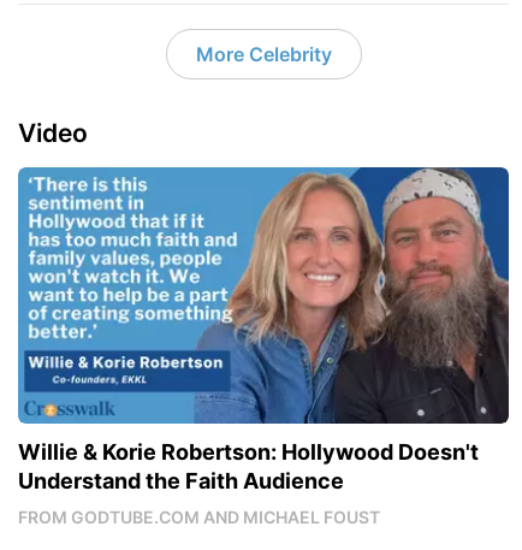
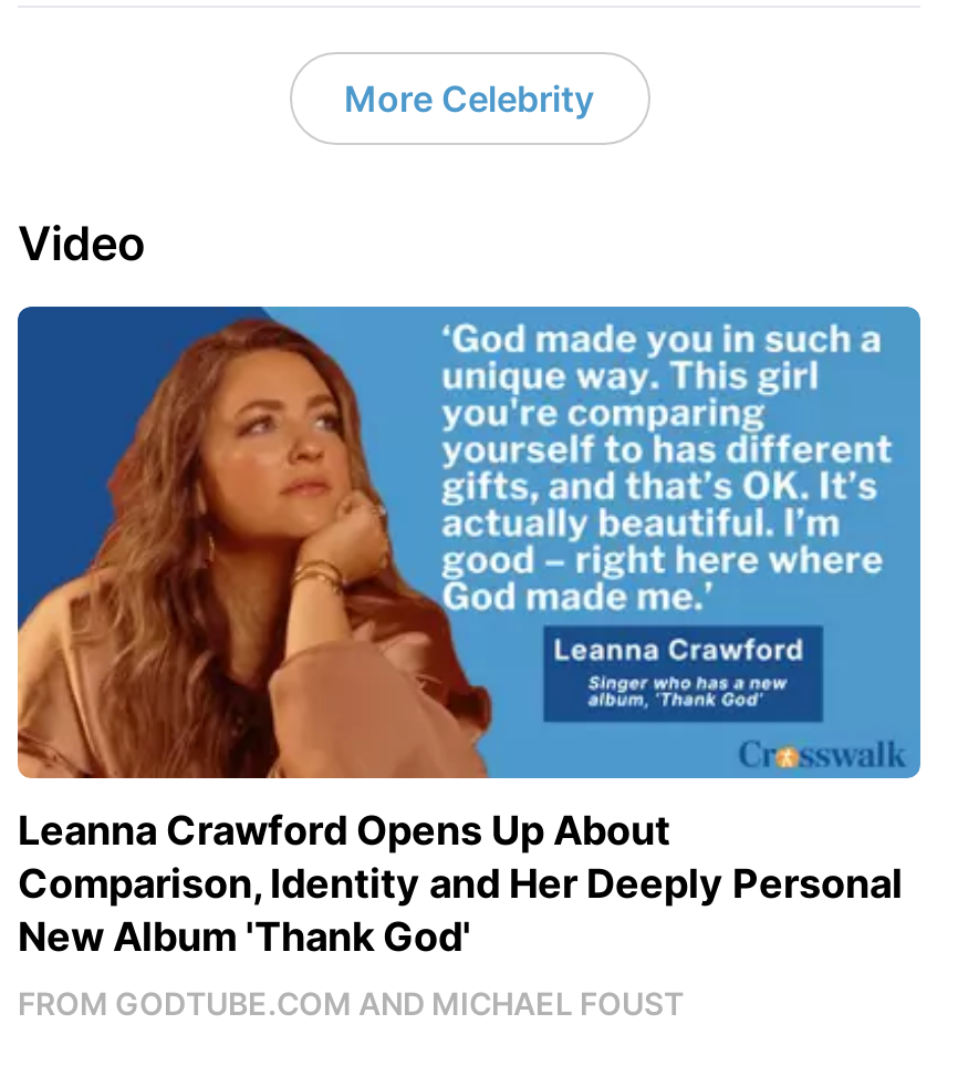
[17,166,510,493] [image] | Willie & Korie Robertson: Hollywood Doesn't | Understand the Faith Audience -> [15,304,923,960] [image] | Leanna Crawford Opens Up About | Comparison, Identity and Her Deeply Personal | New Album 'Thank God'

